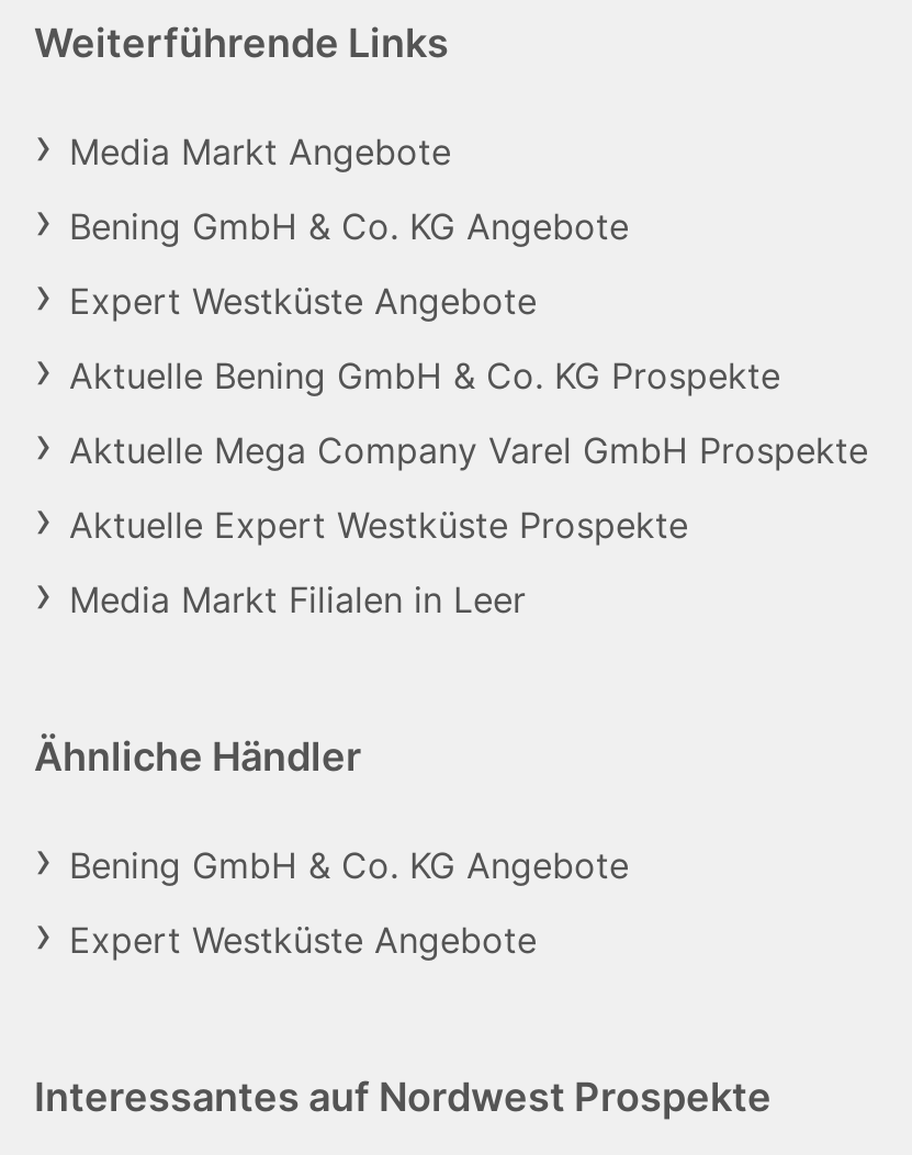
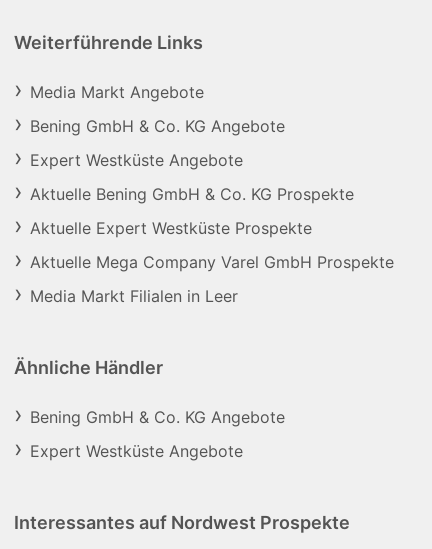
moved [69,428,868,472] -> [30,252,394,272]: Aktuelle Mega Company Varel GmbH Prospekte
moved [69,503,688,547] -> [30,218,312,238]: Aktuelle Expert Westküste Prospekte

